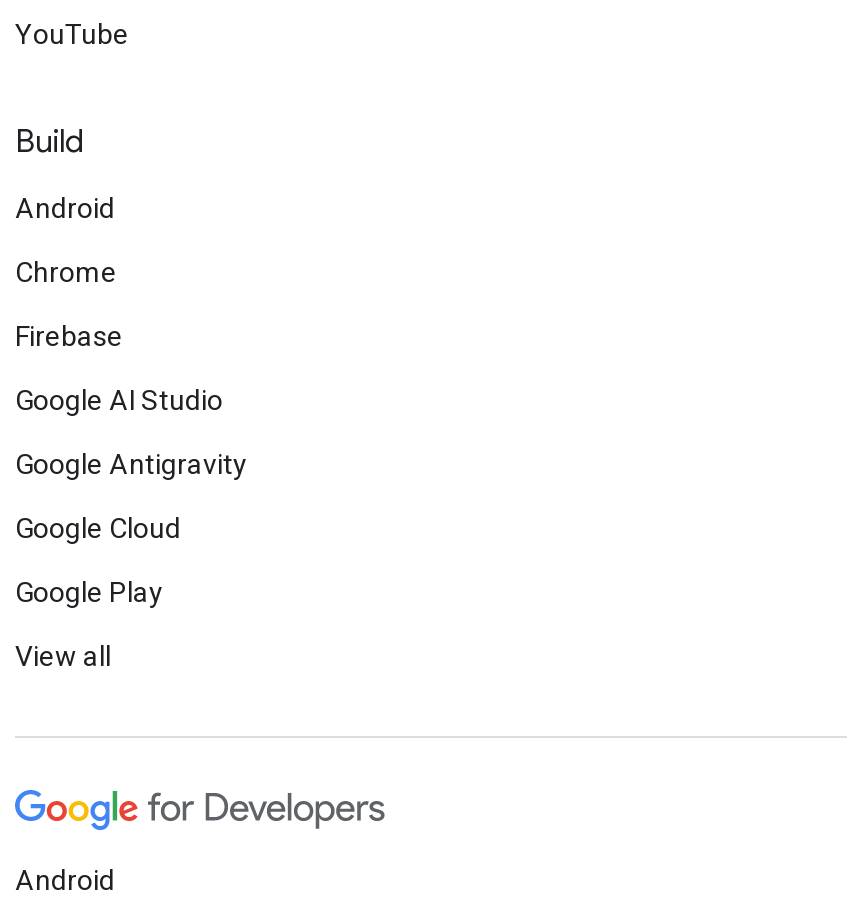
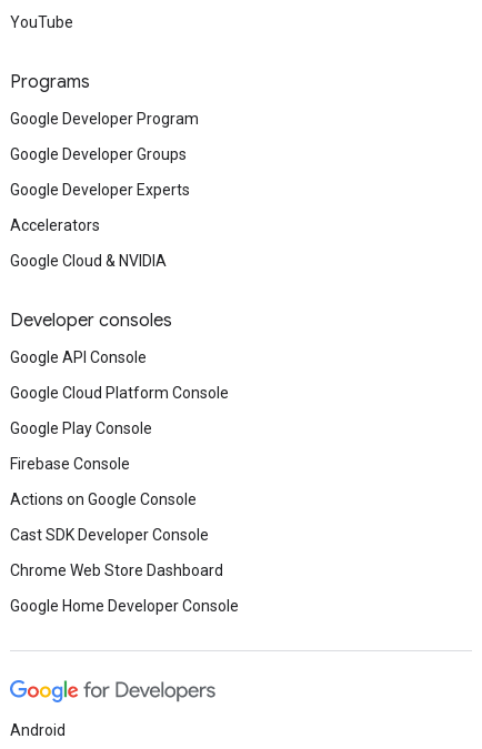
[15,122,247,672] Build | Android | Chrome | Firebase | Google AI Studio | Google Antigravity | Google Cloud | Google Play | View all -> [10,71,239,615] Programs | Google Developer Program | Google Developer Groups | Google Developer Experts | Accelerators | Google Cloud & NVIDIA | Developer consoles | Google API Console | Google Cloud Platform Console | Google Play Console | Firebase Console | Actions on Google Console | Cast SDK Developer Console | Chrome Web Store Dashboard | Google Home Developer Console

